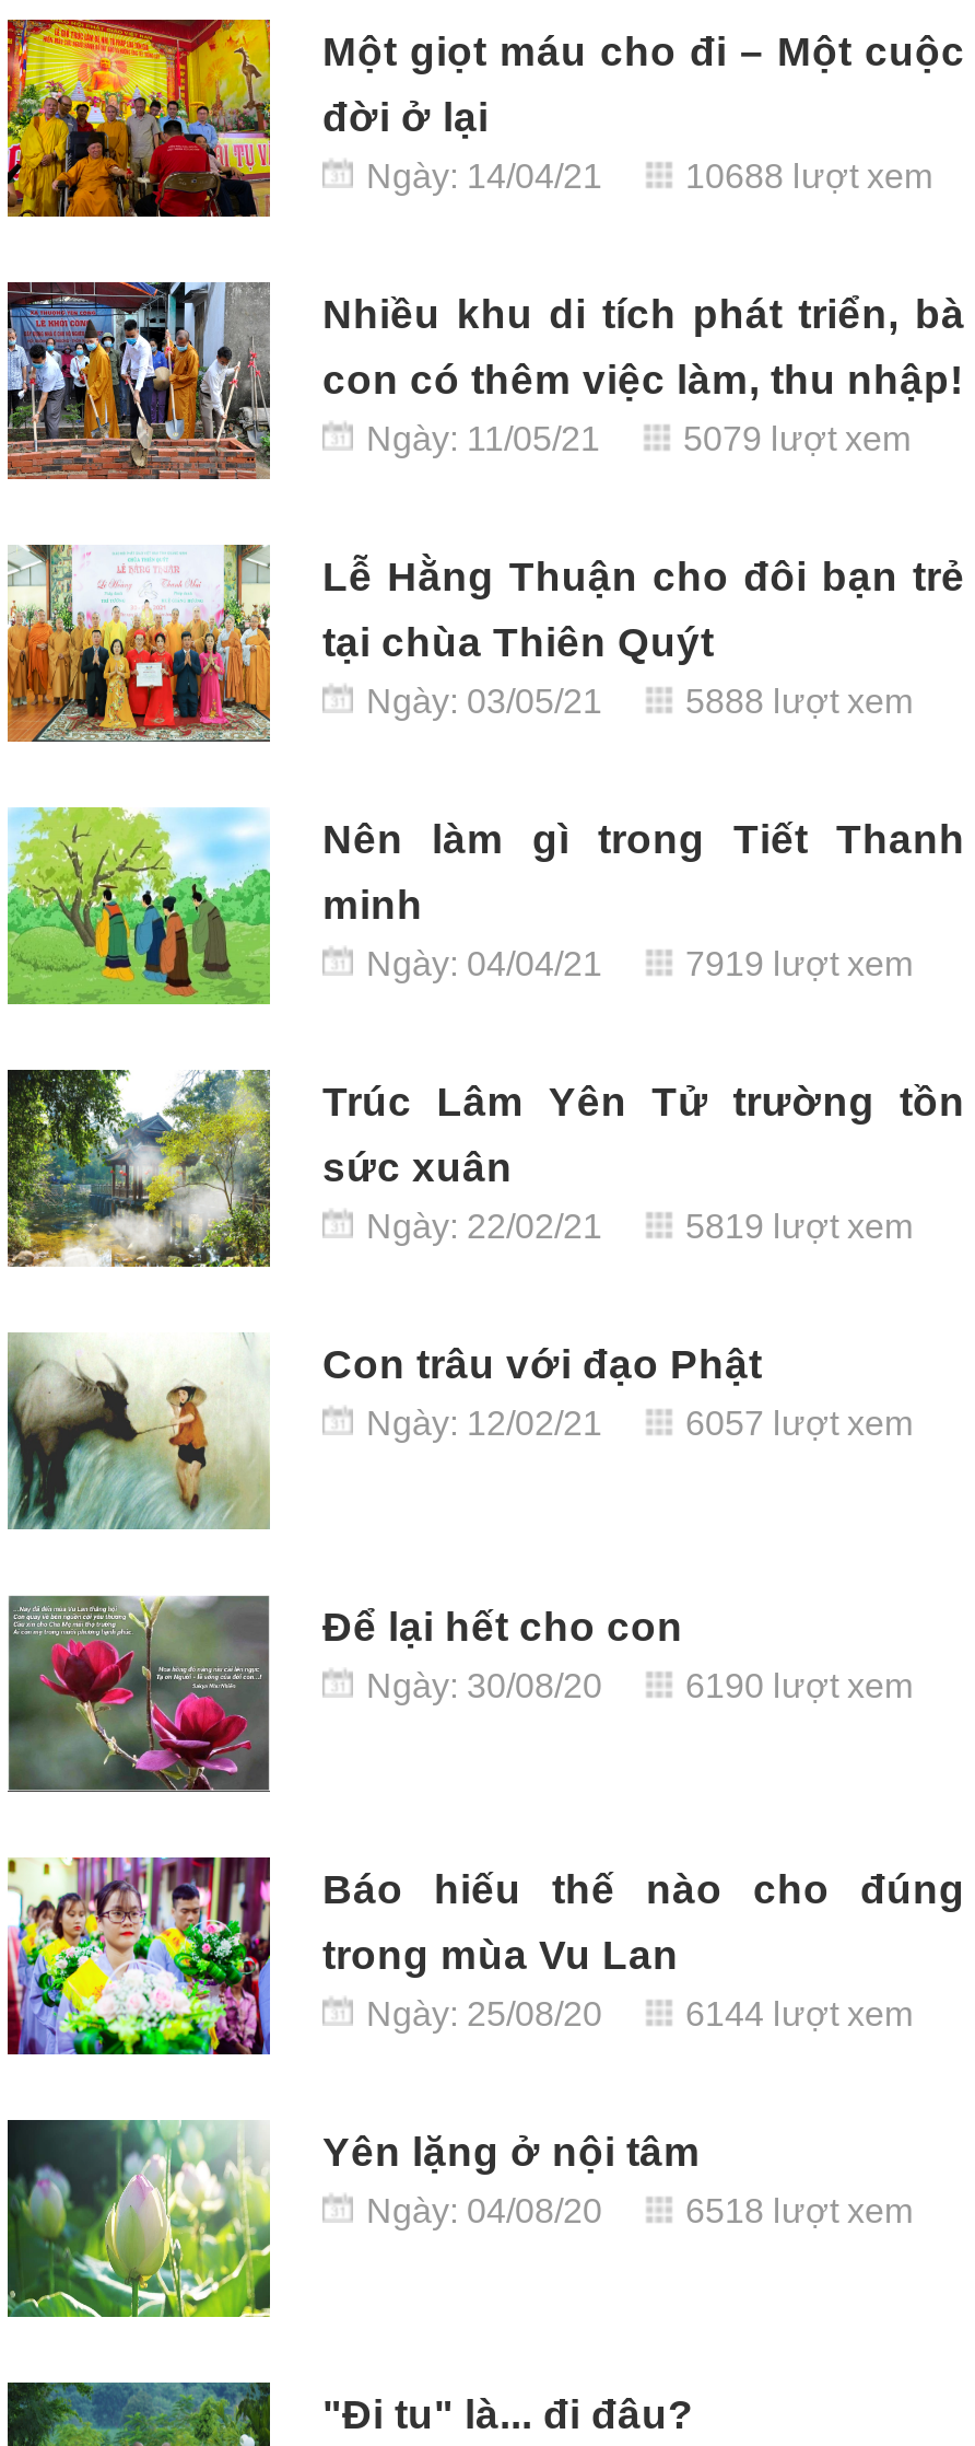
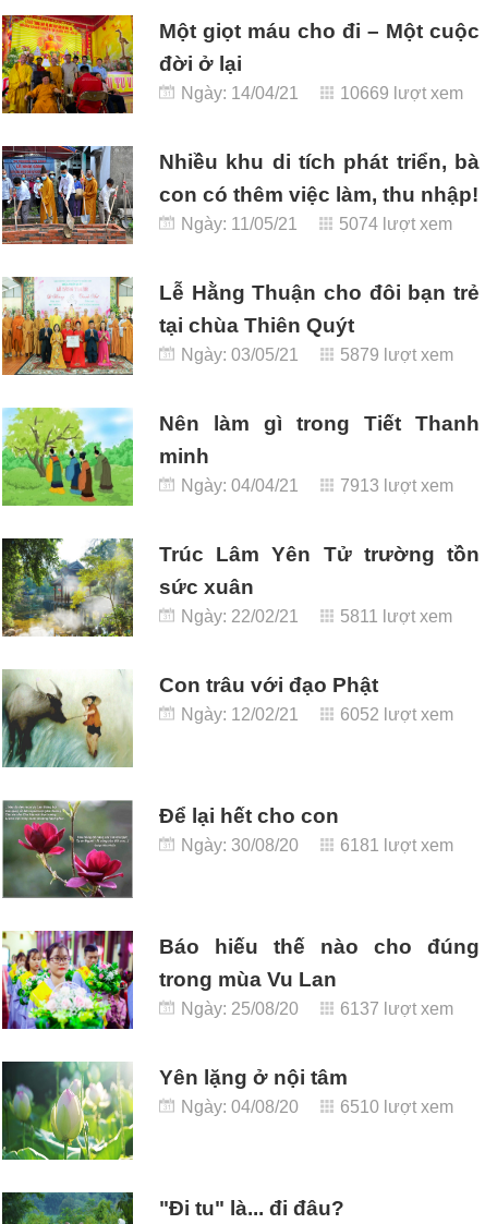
[366,158,932,195] Ngày: 14/04/21 10688 lượt xem -> [181,84,463,102] Ngày: 14/04/21 10669 lượt xem
[366,420,911,457] Ngày: 11/05/21 5079 lượt xem -> [181,215,452,233] Ngày: 11/05/21 5074 lượt xem
[366,683,913,720] Ngày: 03/05/21 5888 lượt xem -> [181,346,453,364] Ngày: 03/05/21 5879 lượt xem
[366,945,913,982] Ngày: 04/04/21 7919 lượt xem -> [181,476,453,495] Ngày: 04/04/21 7913 lượt xem
[366,1208,913,1245] Ngày: 22/02/21 5819 lượt xem -> [181,607,452,626] Ngày: 22/02/21 5811 lượt xem
[366,1405,913,1442] Ngày: 12/02/21 6057 lượt xem -> [181,705,453,724] Ngày: 12/02/21 6052 lượt xem
[366,1667,913,1704] Ngày: 30/08/20 6190 lượt xem -> [181,836,453,855] Ngày: 30/08/20 6181 lượt xem
[366,1995,913,2032] Ngày: 25/08/20 6144 lượt xem -> [181,999,453,1018] Ngày: 25/08/20 6137 lượt xem
[366,2192,913,2229] Ngày: 04/08/20 6518 lượt xem -> [181,1098,453,1116] Ngày: 04/08/20 6510 lượt xem

